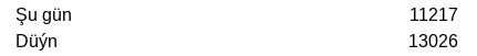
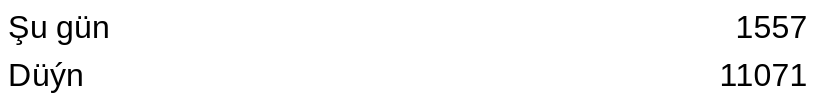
[409,5,458,24] 11217 -> [735,9,807,43] 1557
[408,32,458,50] 13026 -> [719,57,807,91] 11071

